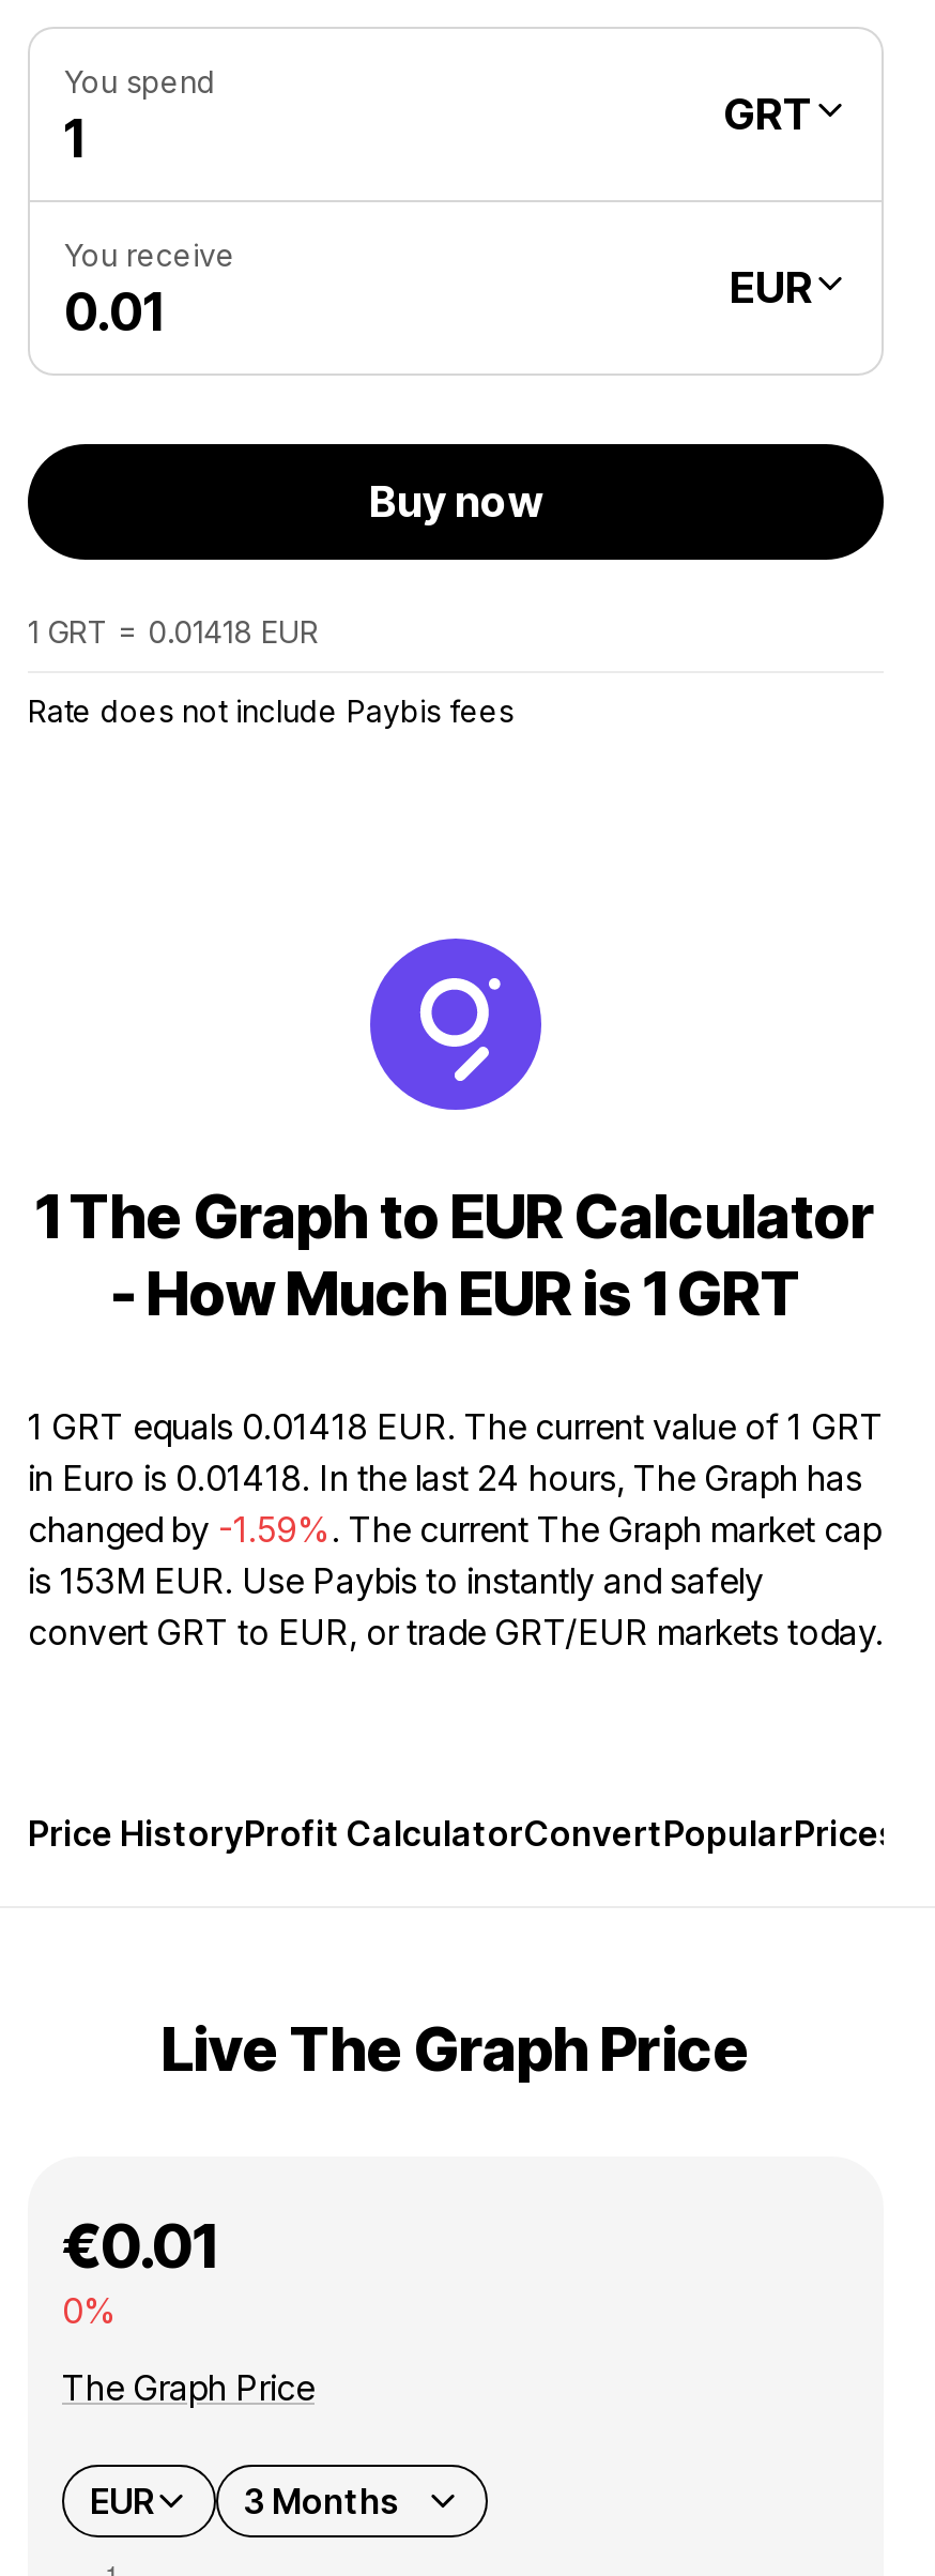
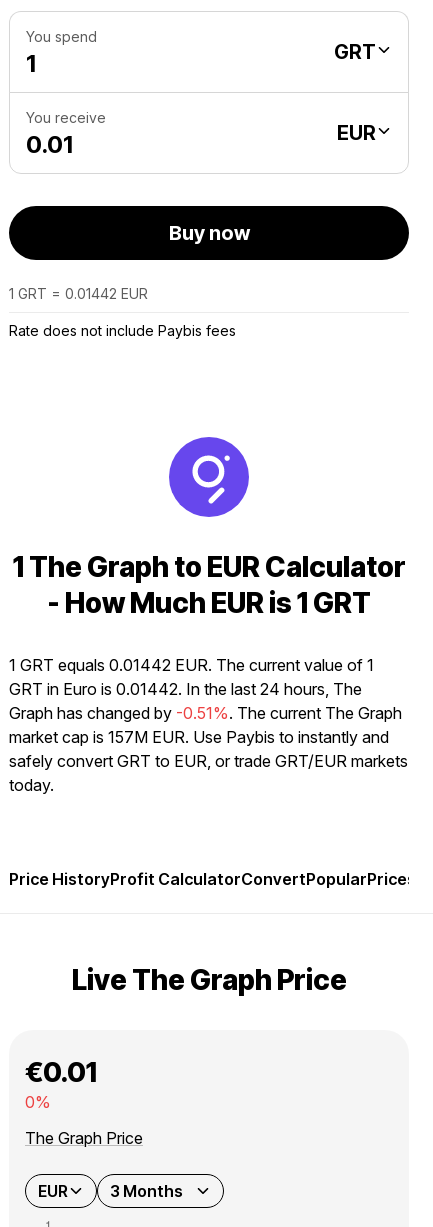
[28,613,319,650] 1 GRT = 0.01418 EUR -> [9,285,148,302] 1 GRT = 0.01442 EUR
[28,1405,884,1653] 1 GRT equals 0.01418 EUR. The current value of 1 GRT | in Euro is 0.01418. In the last 24 hours, The Graph has | changed by -1.59%. The current The Graph market cap | is 153M EUR. Use Paybis to instantly and safely | convert GRT to EUR, or trade GRT/EUR markets today. -> [9,655,408,795] 1 GRT equals 0.01442 EUR. The current value of 1 | GRT in Euro is 0.01442. In the last 24 hours, The | Graph has changed by -0.51%. The current The Graph | market cap is 157M EUR. Use Paybis to instantly and | safely convert GRT to EUR, or trade GRT/EUR markets | today.

